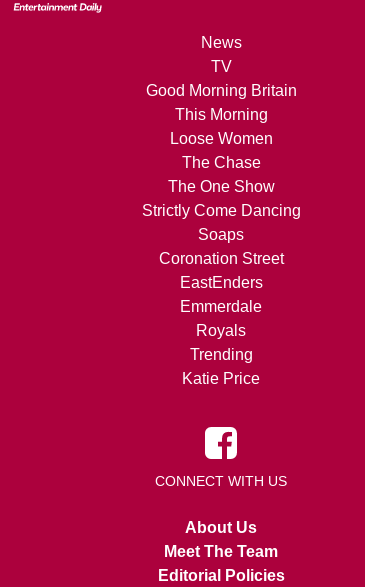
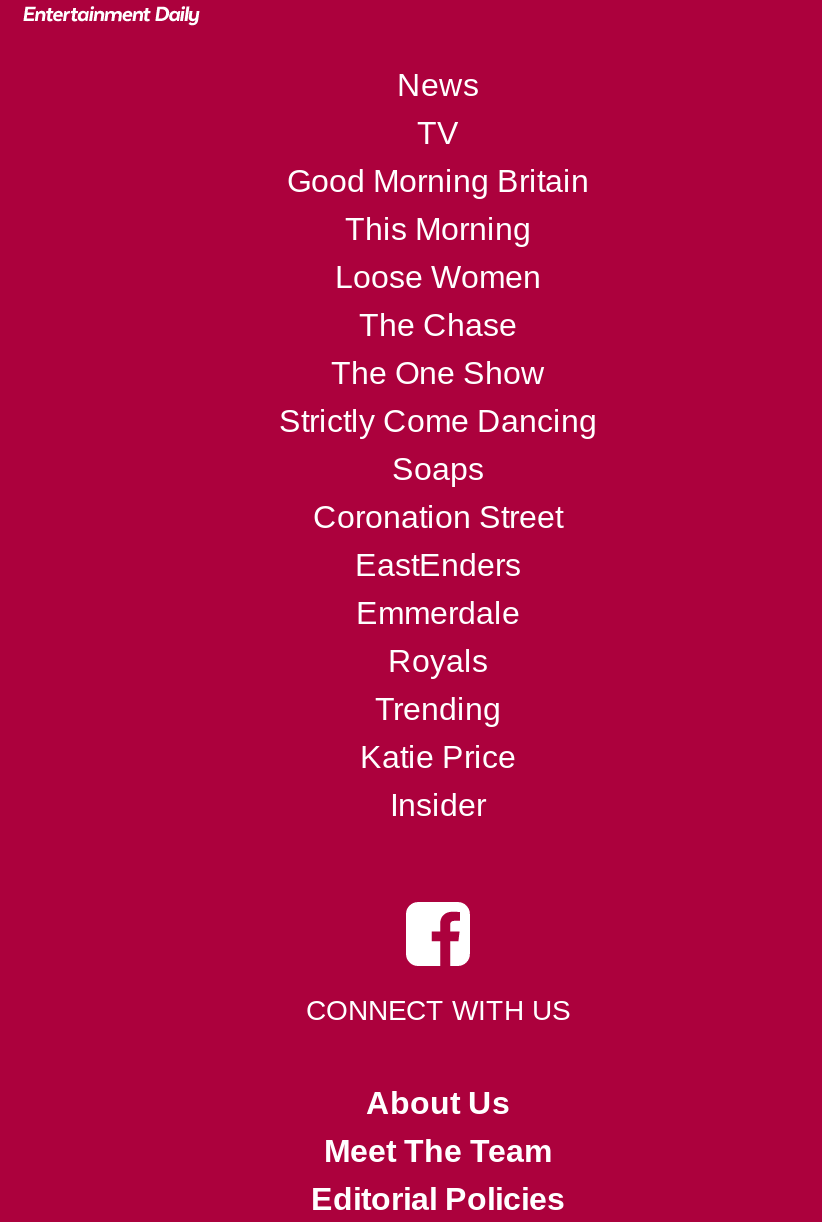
none -> [390,788,486,822] Insider

